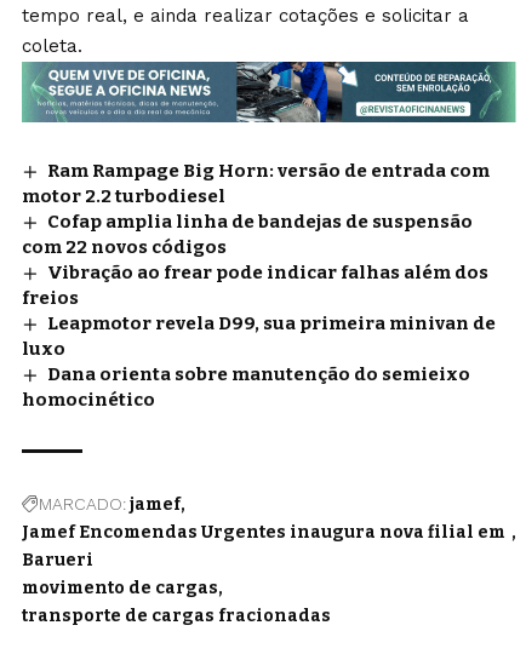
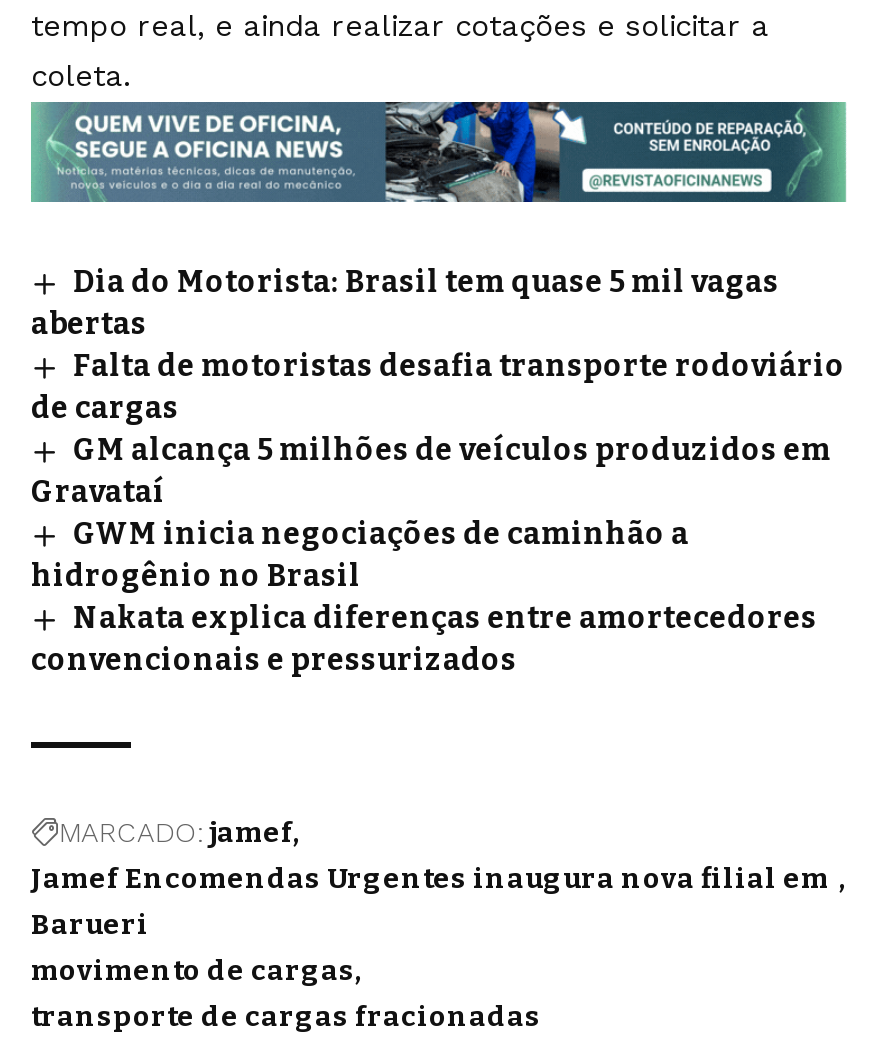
[22,160,496,411] Ram Rampage Big Horn: versão de entrada com | motor 2.2 turbodiesel | Cofap amplia linha de bandejas de suspensão | com 22 novos códigos | Vibração ao frear pode indicar falhas além dos | freios | Leapmotor revela D99, sua primeira minivan de | luxo | Dana orienta sobre manutenção do semieixo | homocinético -> [31,264,845,678] Dia do Motorista: Brasil tem quase 5 mil vagas | abertas | Falta de motoristas desafia transporte rodoviário | de cargas | GM alcança 5 milhões de veículos produzidos em | Gravataí | GWM inicia negociações de caminhão a | hidrogênio no Brasil | Nakata explica diferenças entre amortecedores | convencionais e pressurizados

